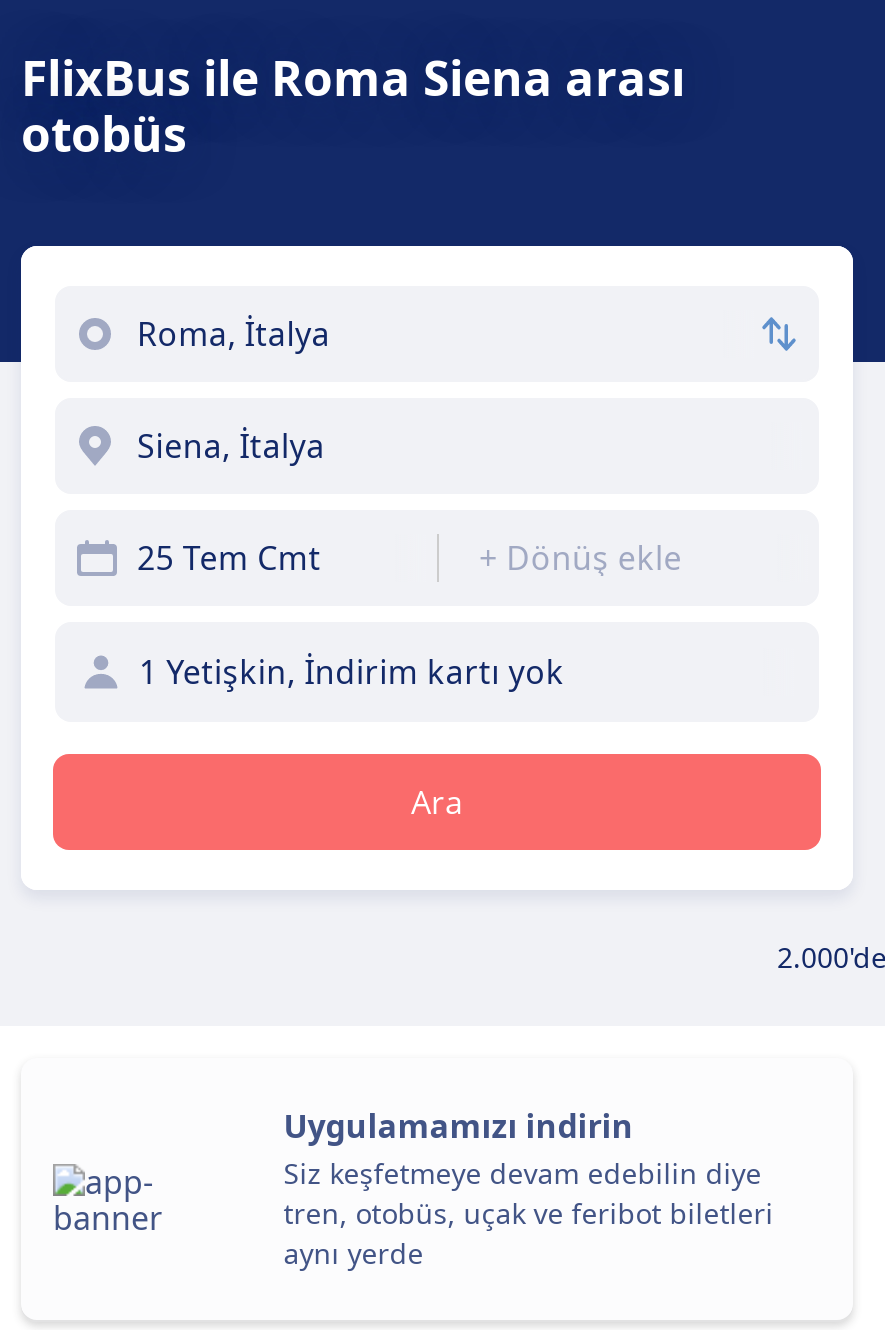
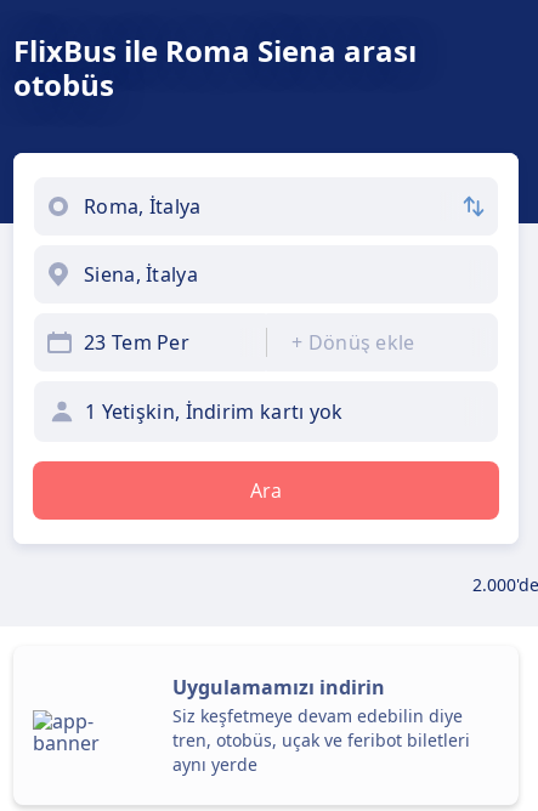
[137,536,321,580] 25 Tem Cmt -> [84,329,189,356] 23 Tem Per

